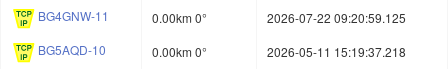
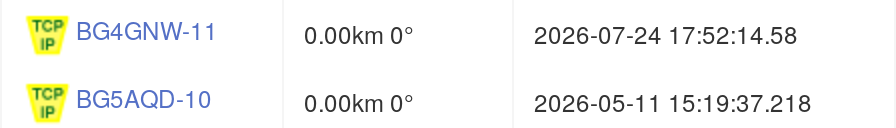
[267,9,406,26] 2026-07-22 09:20:59.125 -> [534,16,798,50] 2026-07-24 17:52:14.58

